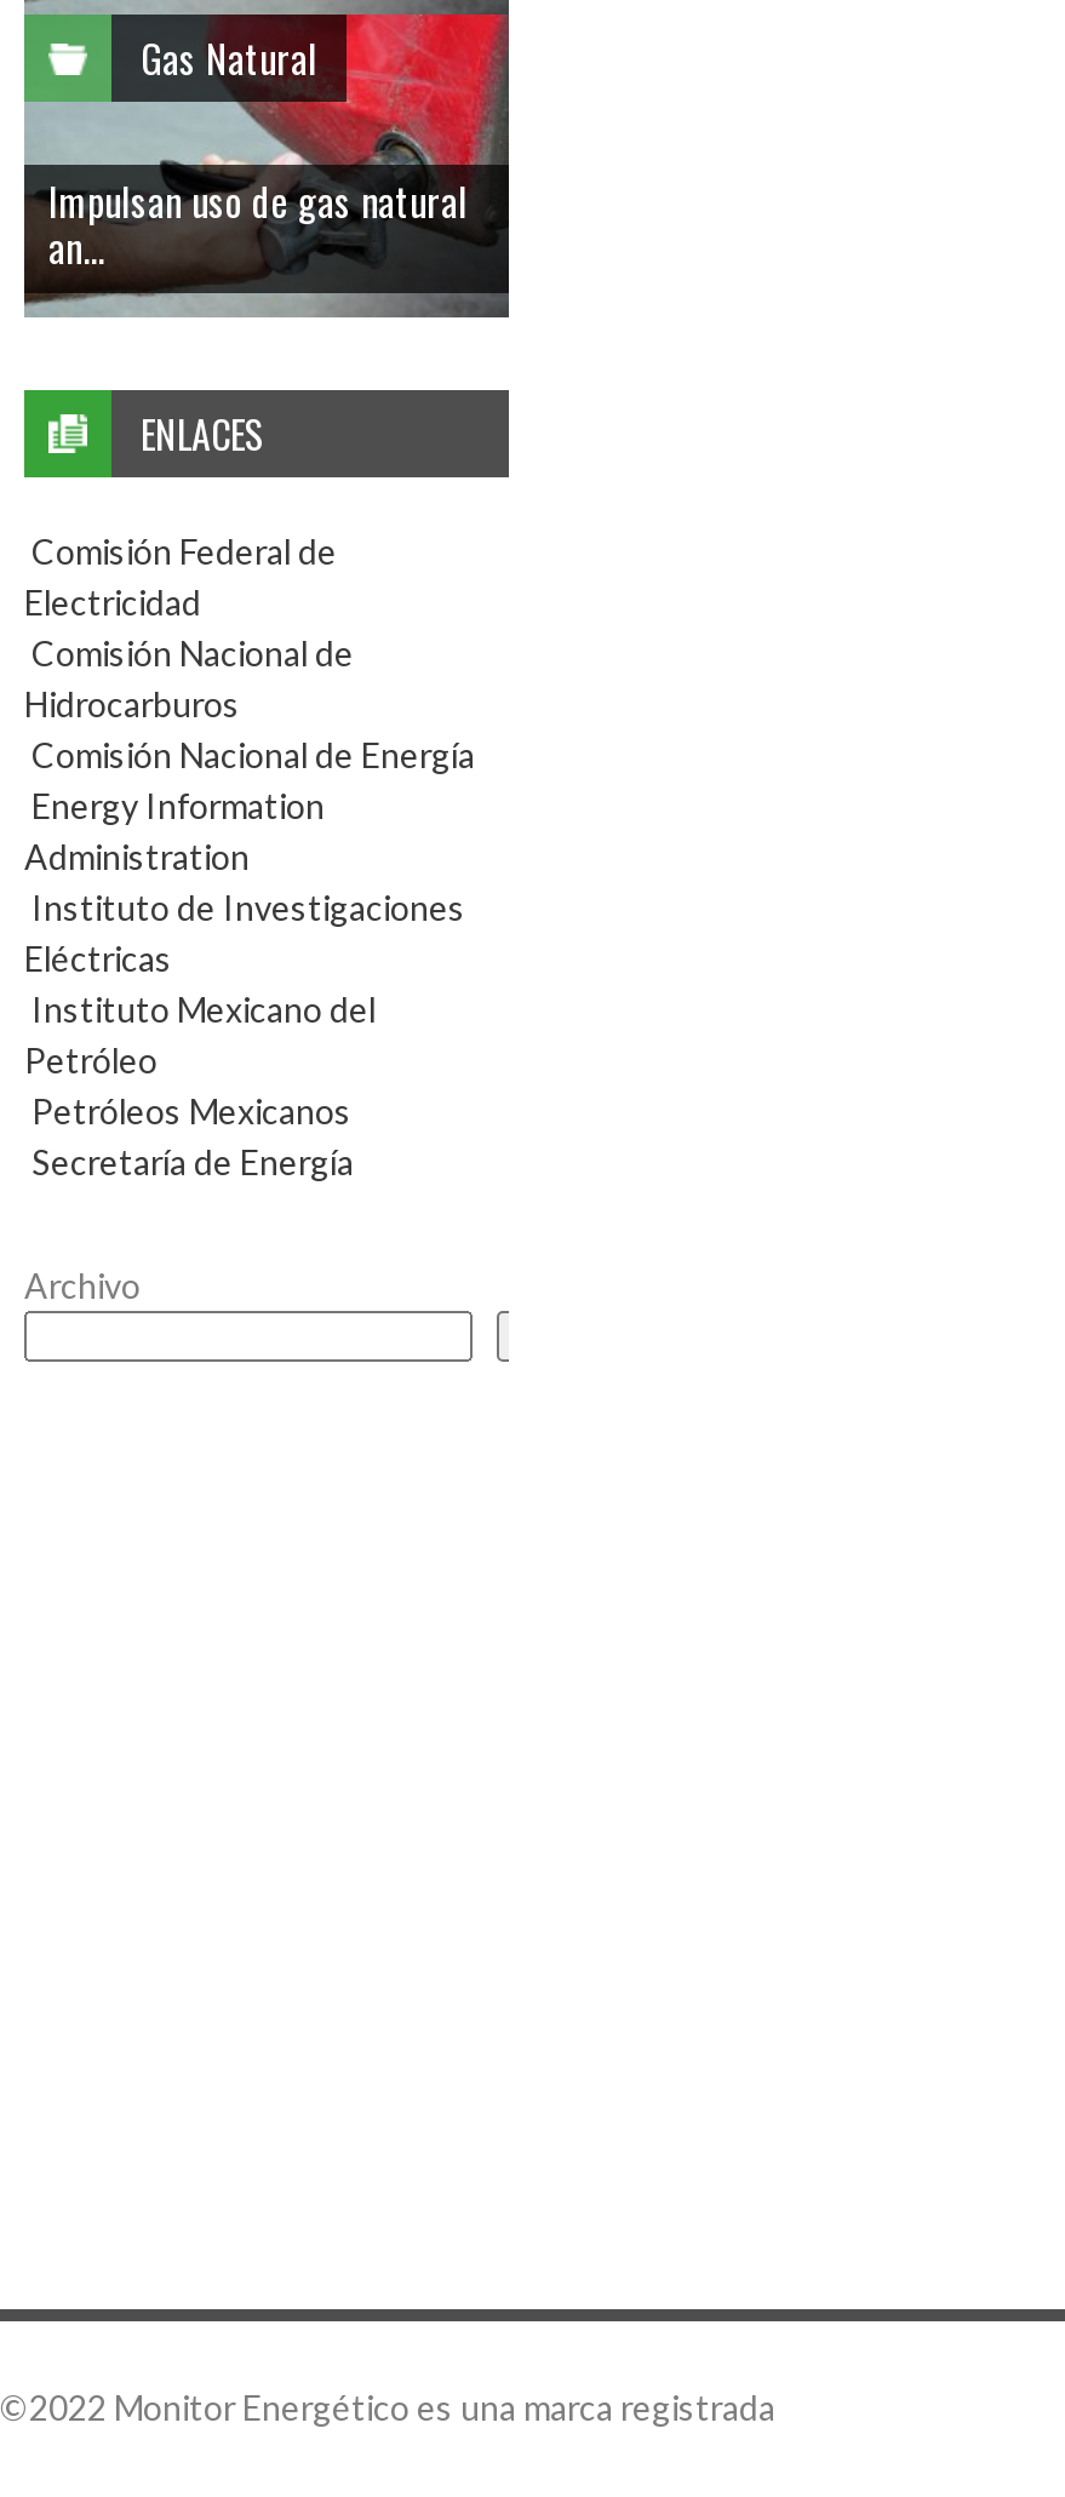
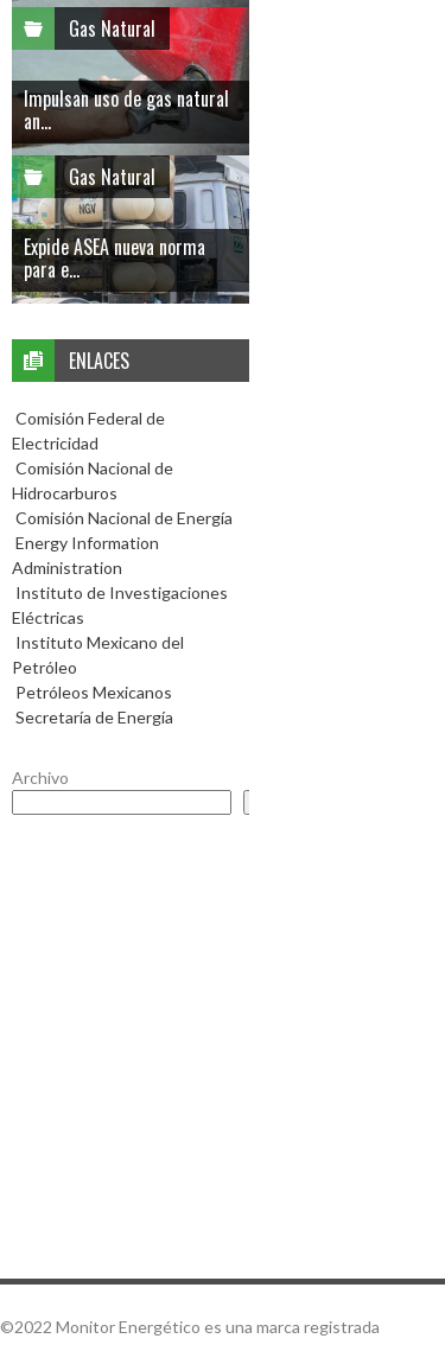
none -> [12,155,249,304] [image] | Gas Natural | Expide ASEA nueva norma | para e...

